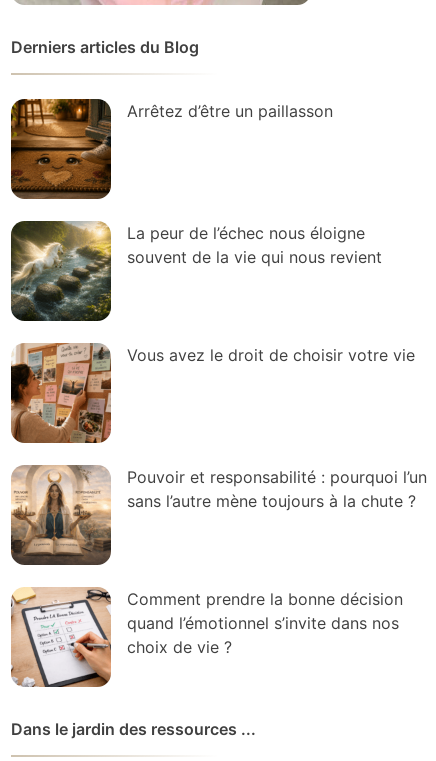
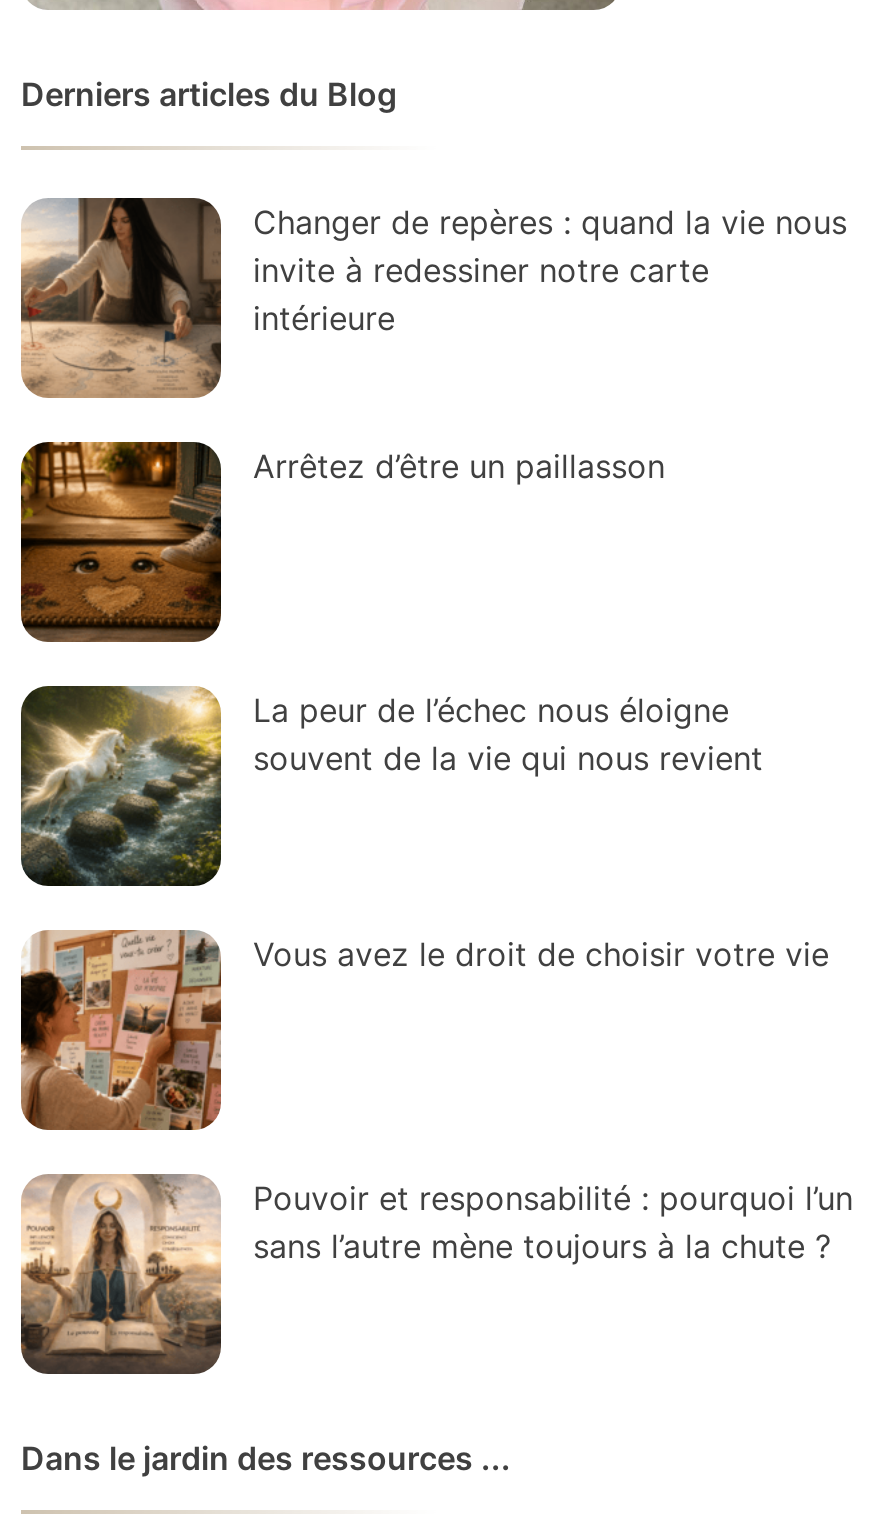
none -> [19,196,847,398] [image] | Changer de repères : quand la vie nous | invite à redessiner notre carte | intérieure
moved [9,97,427,511] -> [17,438,853,1266]: [image] | Arrêtez d’être un paillasson | La peur de l’échec nous éloigne | souvent de la vie qui nous revient | Vous avez le droit de choisir votre vie | Pouvoir et responsabilité : pourquoi l’un | sans l’autre mène toujours à la chute ?
moved [10,464,113,564] -> [19,1172,225,1372]: [image]
[10,587,403,688] [image] | Comment prendre la bonne décision | quand l’émotionnel s’invite dans nos | choix de vie ? -> none

